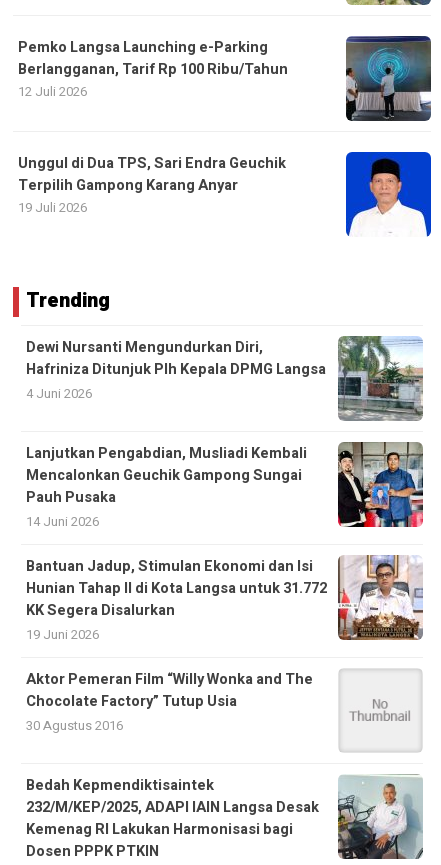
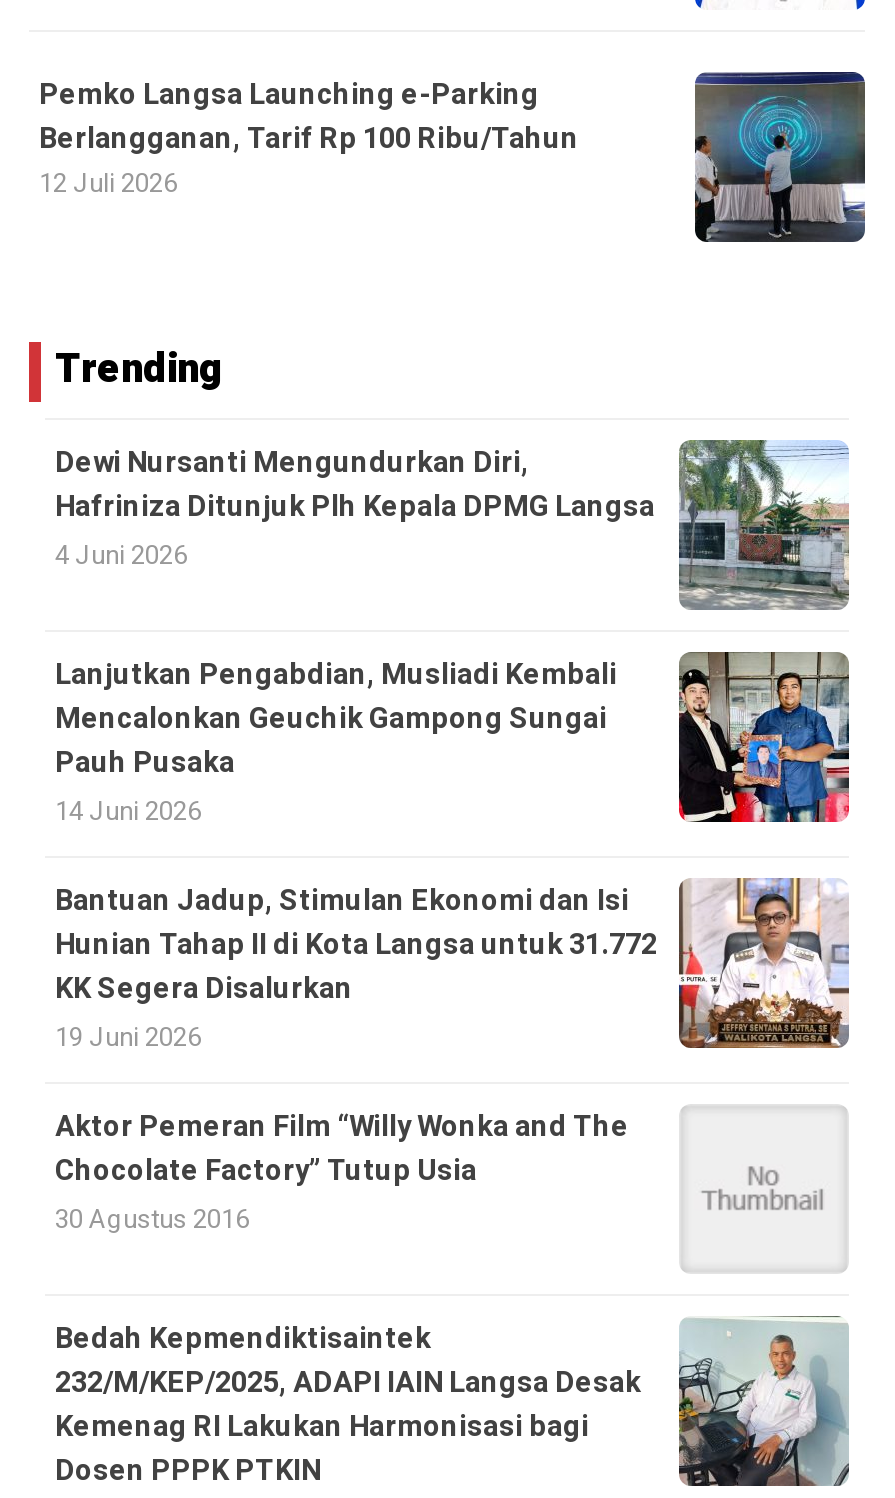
[18,153,286,217] Unggul di Dua TPS, Sari Endra Geuchik | Terpilih Gampong Karang Anyar | 19 Juli 2026 -> none
[345,151,432,237] [image] -> none

